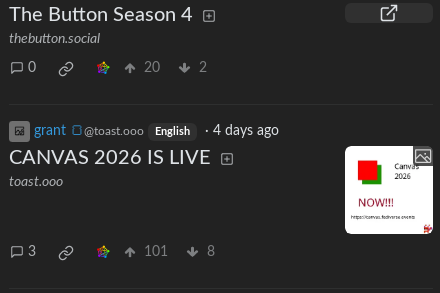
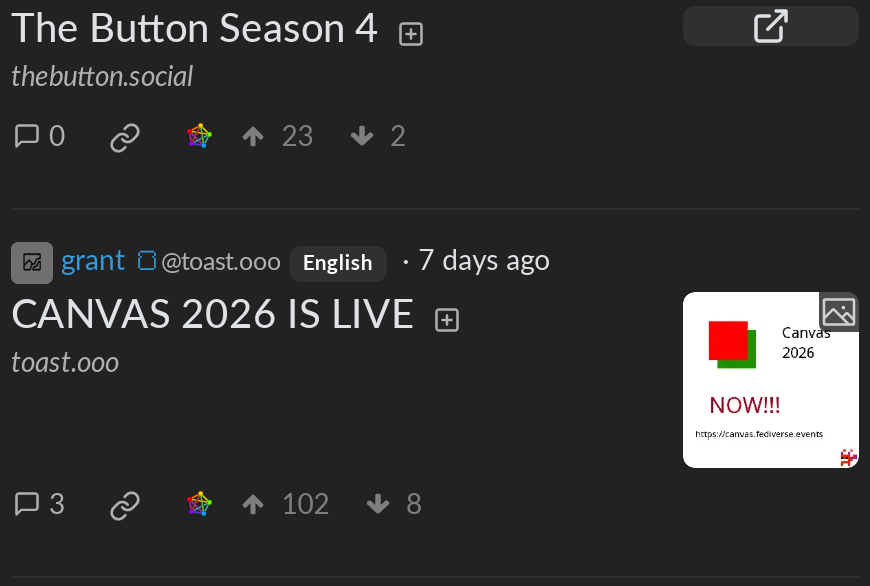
[144,61,160,75] 20 -> [281,123,313,151] 23
[205,124,279,138] · 4 days ago -> [402,248,550,276] · 7 days ago
[144,245,168,259] 101 -> [281,491,329,519] 102

